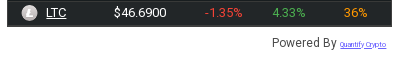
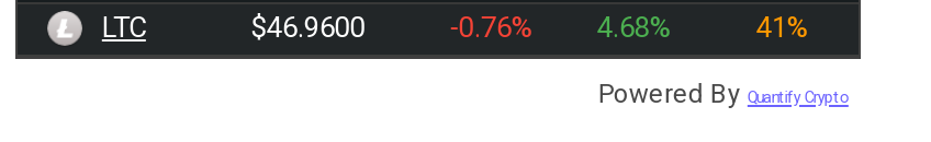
[114,5,166,20] $46.6900 -> [251,12,365,45] $46.9600
[205,5,243,20] -1.35% -> [450,12,533,45] -0.76%
[272,5,306,20] 4.33% -> [597,12,672,45] 4.68%
[344,5,368,20] 36% -> [756,12,809,45] 41%

